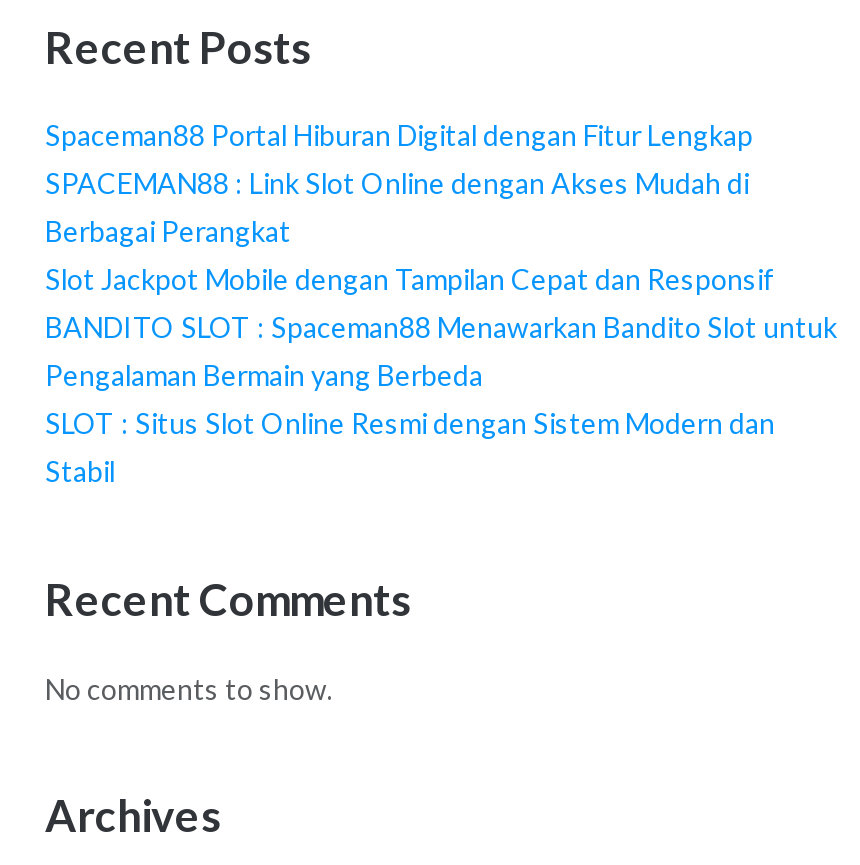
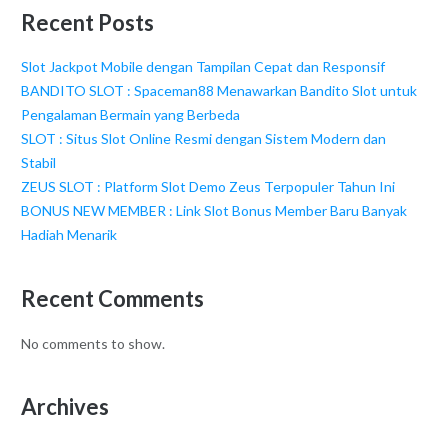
[45,119,753,249] Spaceman88 Portal Hiburan Digital dengan Fitur Lengkap | SPACEMAN88 : Link Slot Online dengan Akses Mudah di | Berbagai Perangkat -> none
moved [45,263,837,489] -> [21,58,417,171]: Slot Jackpot Mobile dengan Tampilan Cepat dan Responsif | BANDITO SLOT : Spaceman88 Menawarkan Bandito Slot untuk | Pengalaman Bermain yang Berbeda | SLOT : Situs Slot Online Resmi dengan Sistem Modern dan | Stabil
none -> [21,178,407,243] ZEUS SLOT : Platform Slot Demo Zeus Terpopuler Tahun Ini | BONUS NEW MEMBER : Link Slot Bonus Member Baru Banyak | Hadiah Menarik

